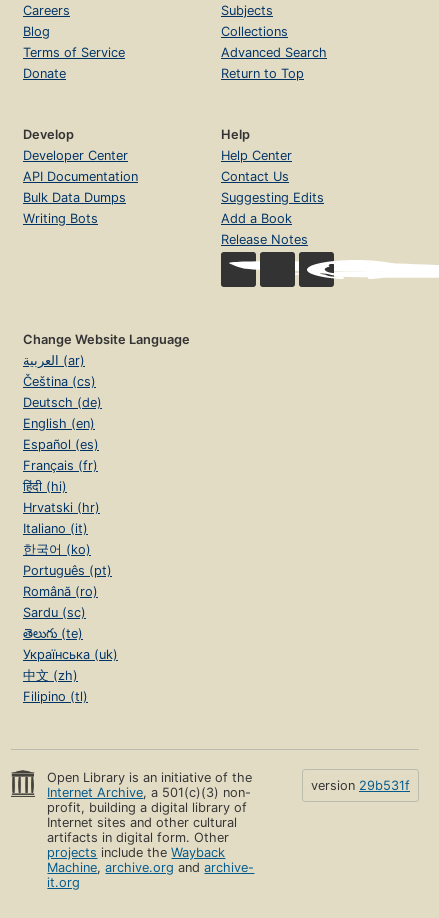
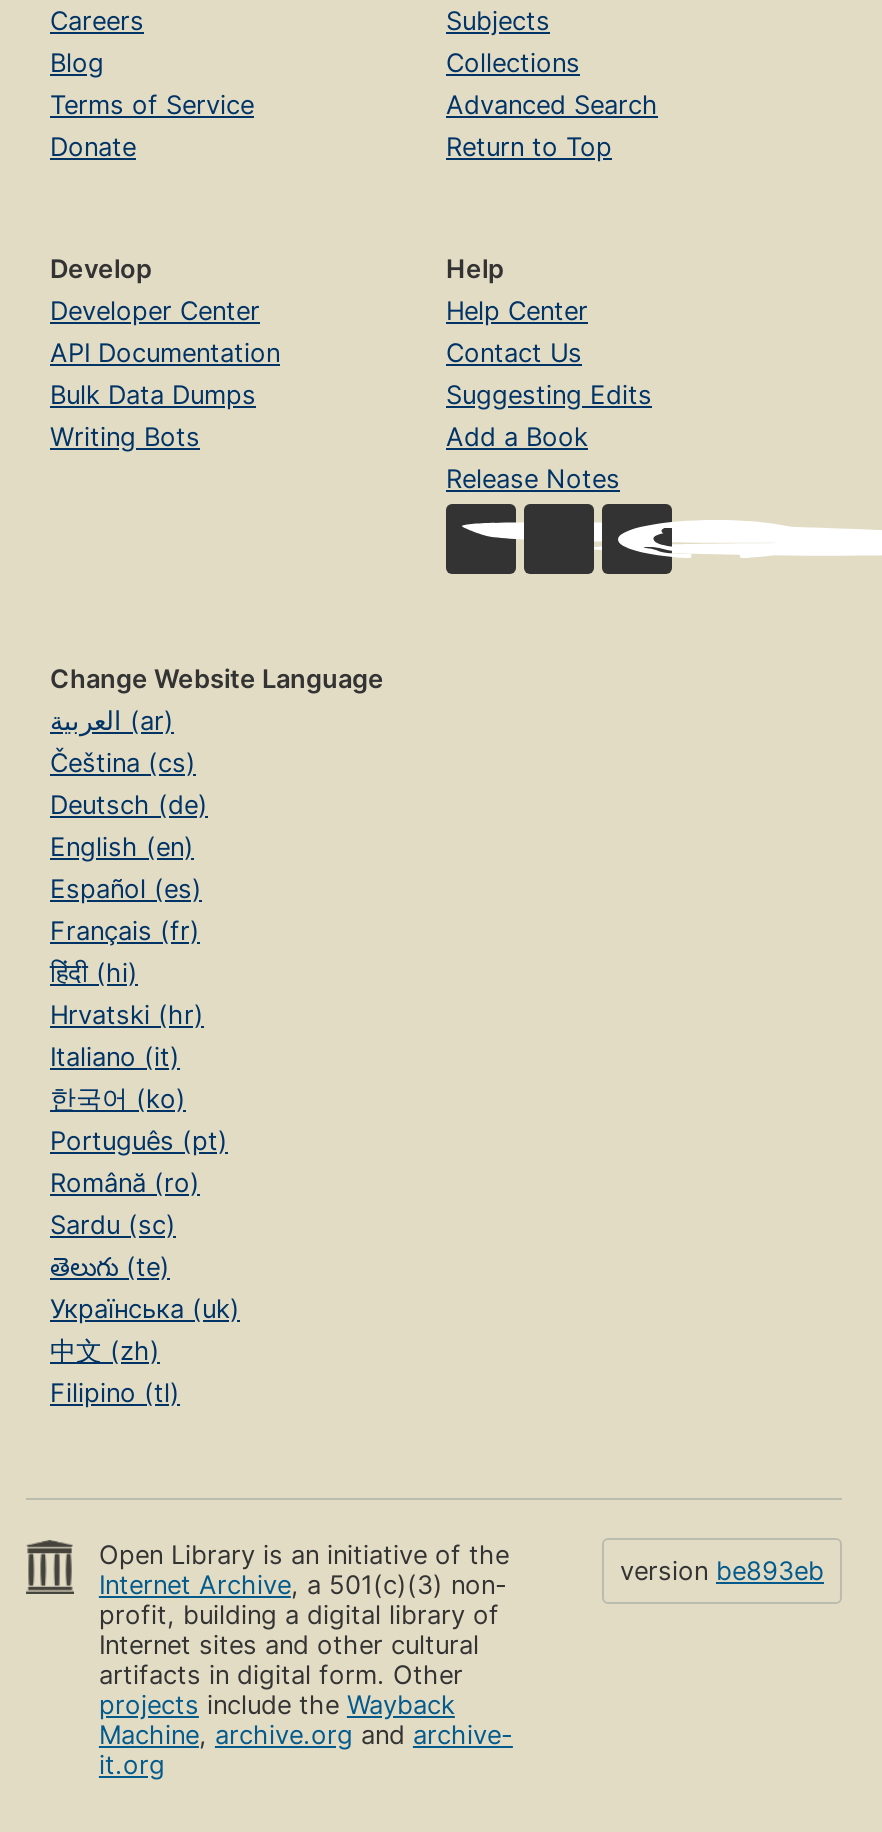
[311,778,410,793] version 29b531f -> [620,1556,824,1586] version be893eb

